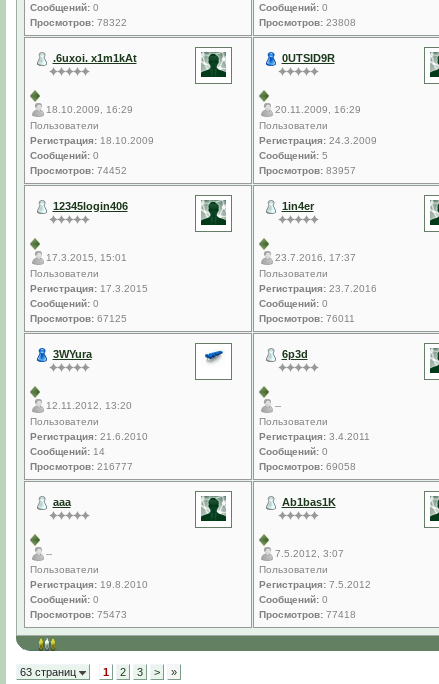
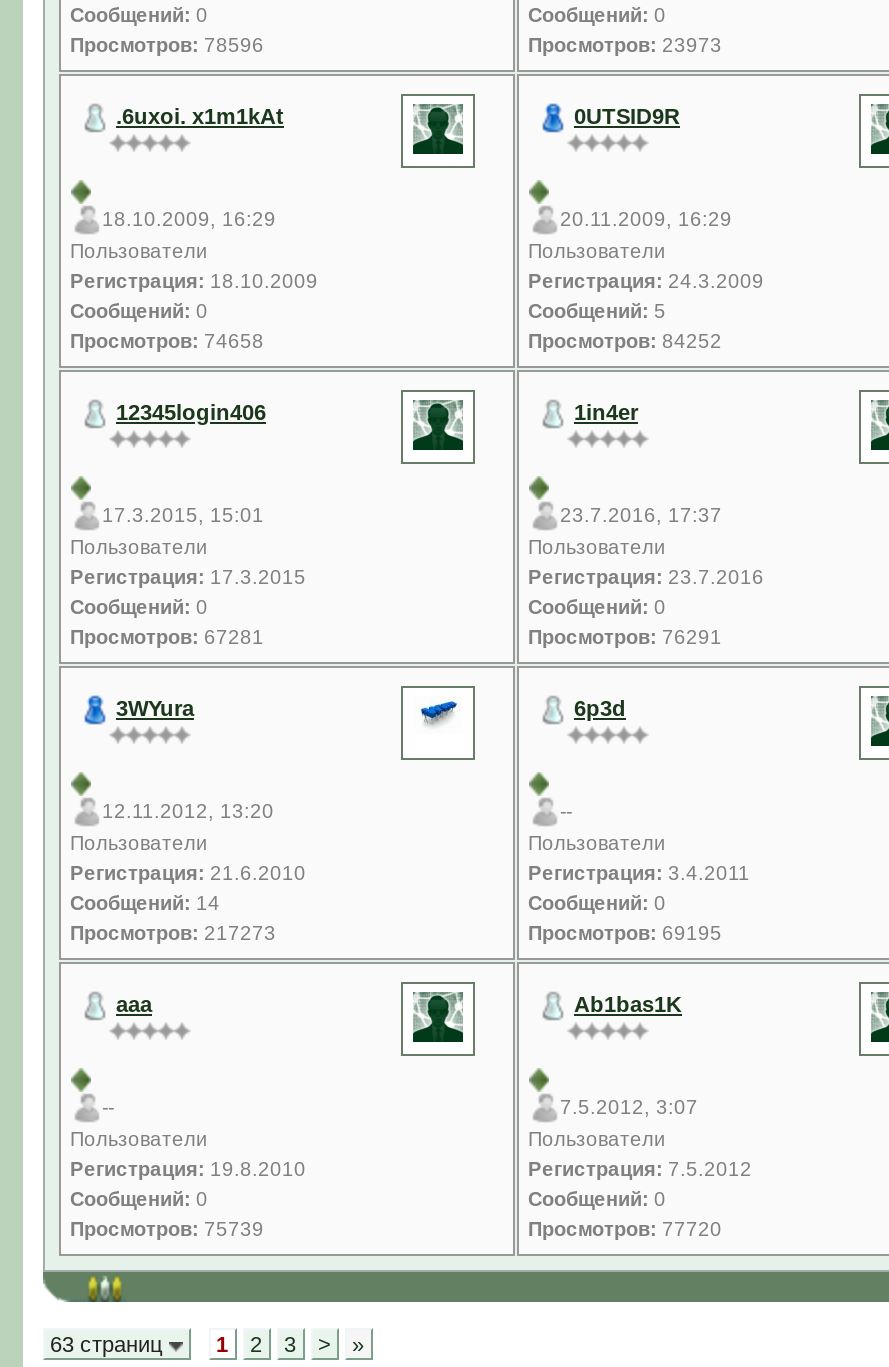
[29,17,126,28] Просмотров: 78322 -> [70,35,264,57] Просмотров: 78596
[258,17,355,28] Просмотров: 23808 -> [528,35,722,57] Просмотров: 23973
[29,165,126,176] Просмотров: 74452 -> [70,331,264,353] Просмотров: 74658
[258,165,355,176] Просмотров: 83957 -> [528,331,722,353] Просмотров: 84252
[29,313,126,324] Просмотров: 67125 -> [70,627,264,649] Просмотров: 67281
[258,313,354,324] Просмотров: 76011 -> [528,627,722,649] Просмотров: 76291
[29,461,132,472] Просмотров: 216777 -> [70,923,276,945] Просмотров: 217273
[258,461,355,472] Просмотров: 69058 -> [528,923,722,945] Просмотров: 69195
[29,609,126,620] Просмотров: 75473 -> [70,1219,264,1241] Просмотров: 75739
[258,609,355,620] Просмотров: 77418 -> [528,1219,722,1241] Просмотров: 77720

